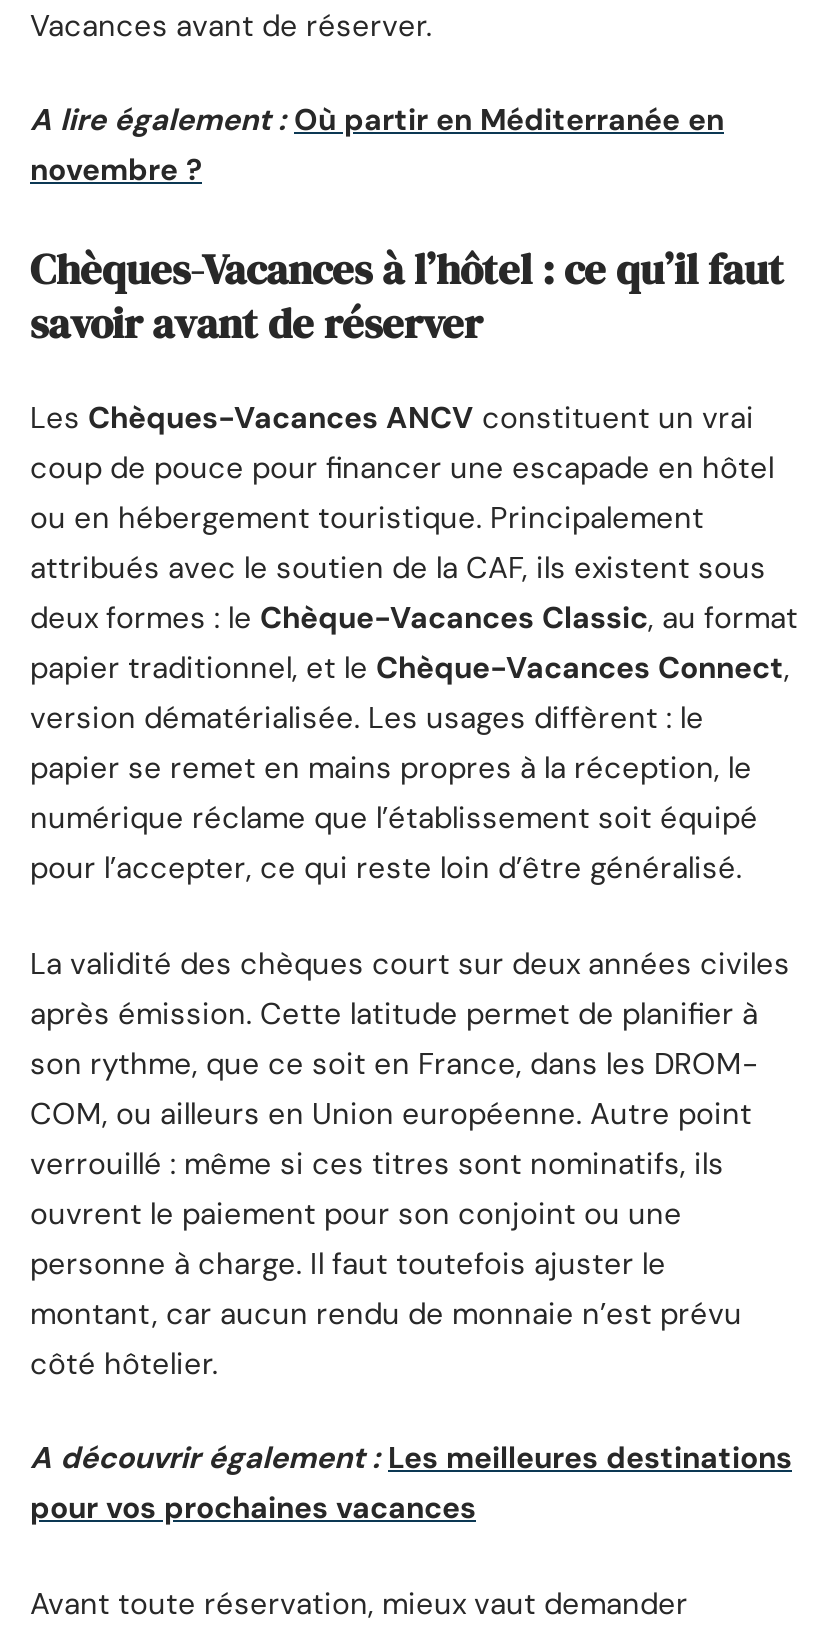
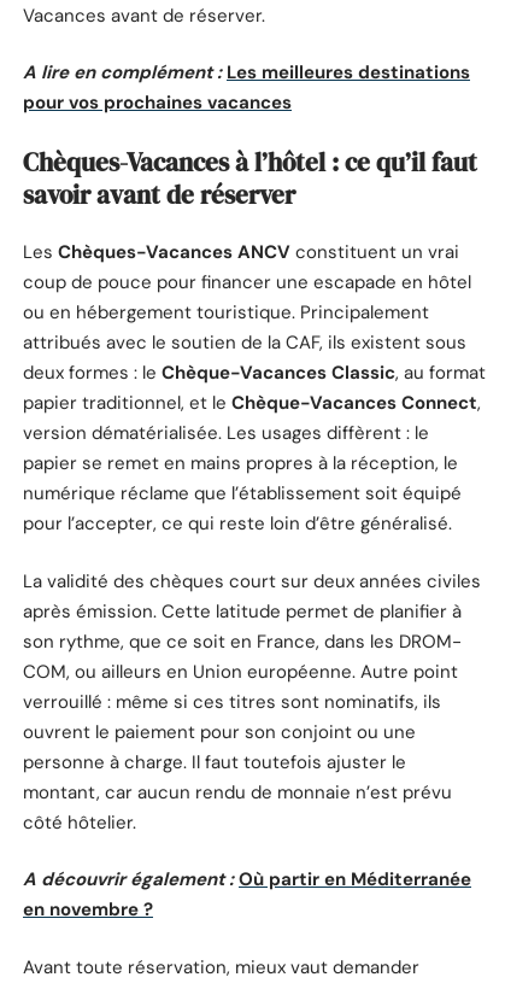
[30,101,724,191] A lire également : Où partir en Méditerranée en | novembre ? -> [23,61,470,85] A lire en complément : Les meilleures destinations
[30,1439,792,1479] A découvrir également : Les meilleures destinations -> [23,868,471,922] A découvrir également : Où partir en Méditerranée | en novembre ?
moved [30,1489,476,1529] -> [23,91,292,115]: pour vos prochaines vacances

